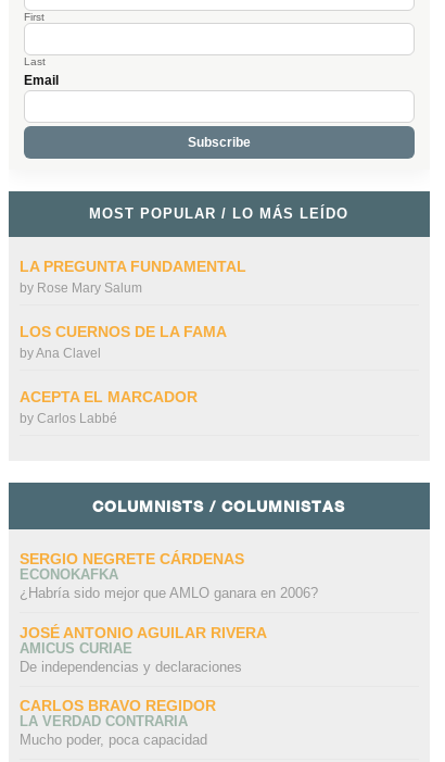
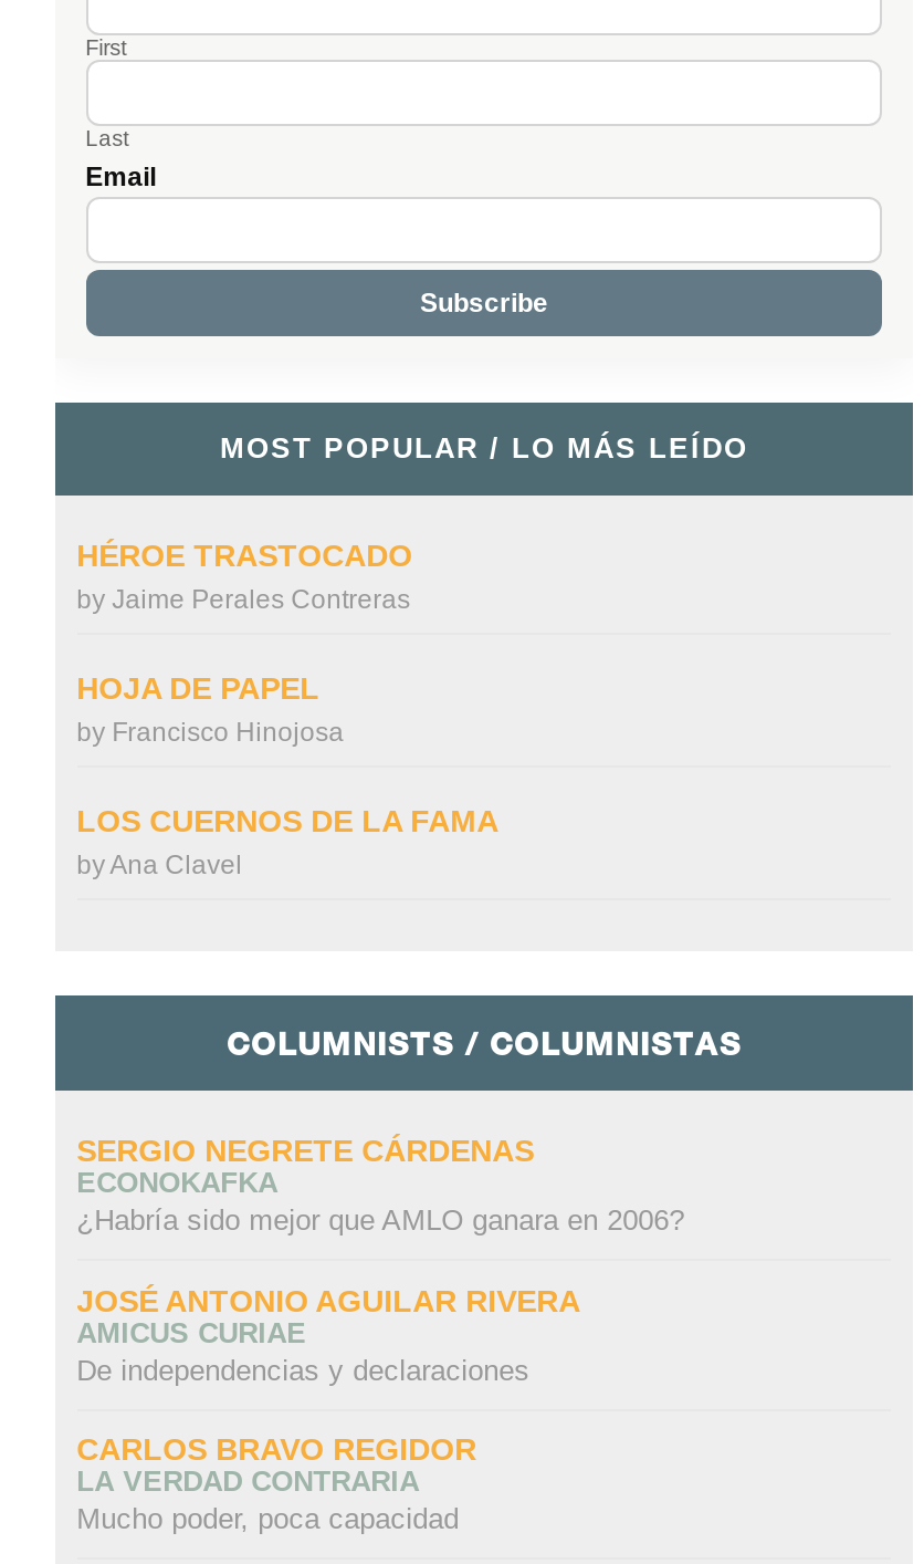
[19,258,246,296] LA PREGUNTA FUNDAMENTAL | by Rose Mary Salum -> [76,538,412,748] HÉROE TRASTOCADO | by Jaime Perales Contreras | HOJA DE PAPEL | by Francisco Hinojosa
moved [19,323,226,361] -> [76,804,499,881]: LOS CUERNOS DE LA FAMA | byAna Clavel
[19,388,197,426] ACEPTA EL MARCADOR | by Carlos Labbé -> none

